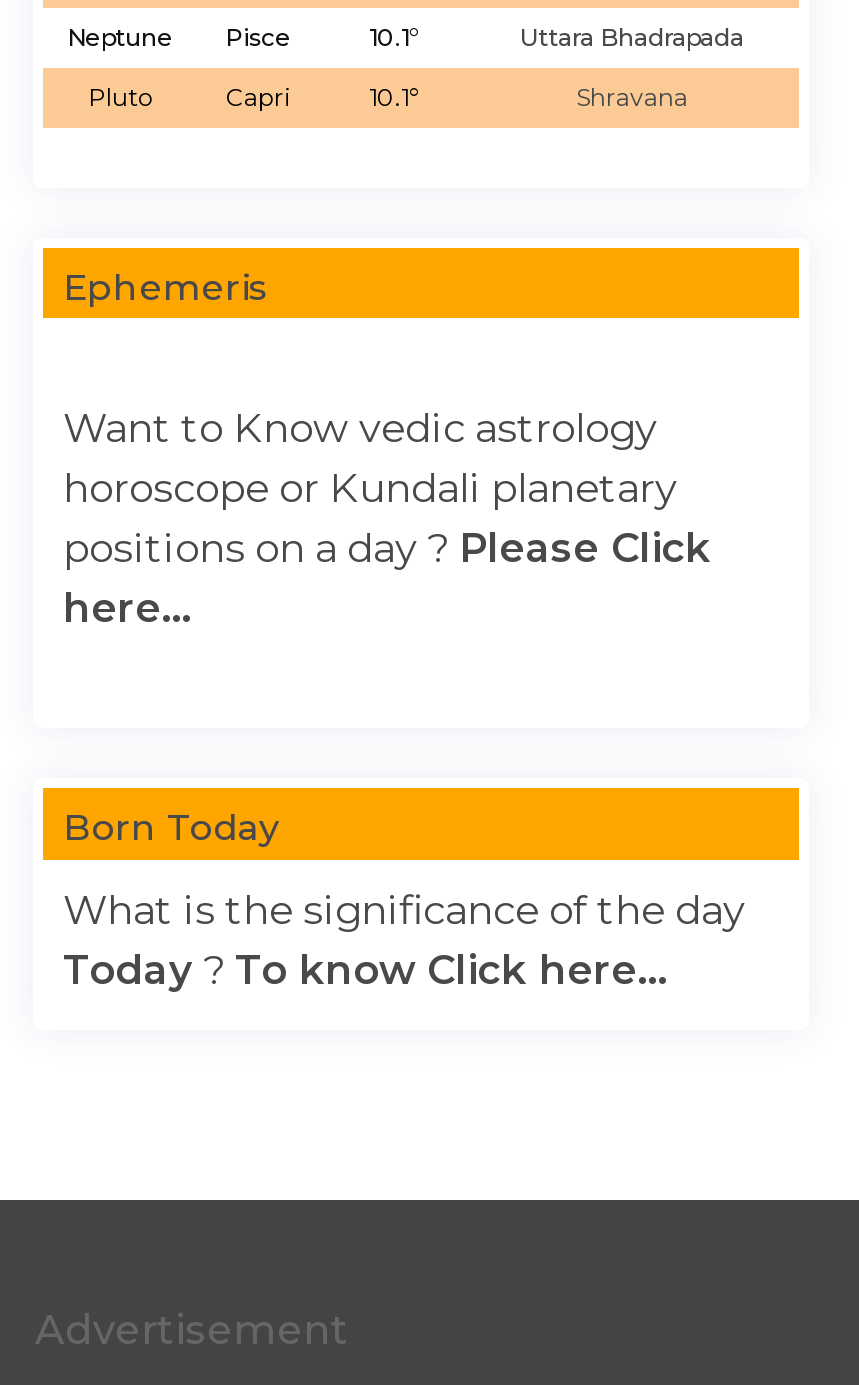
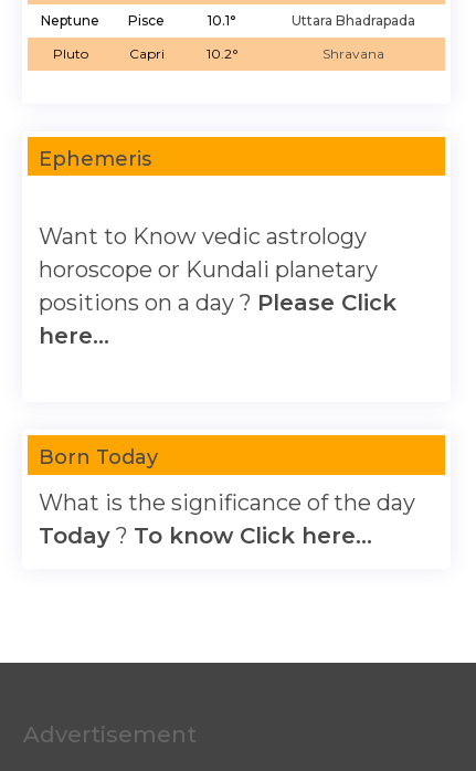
[357,81,421,111] 10.1° -> [199,45,238,61] 10.2°

